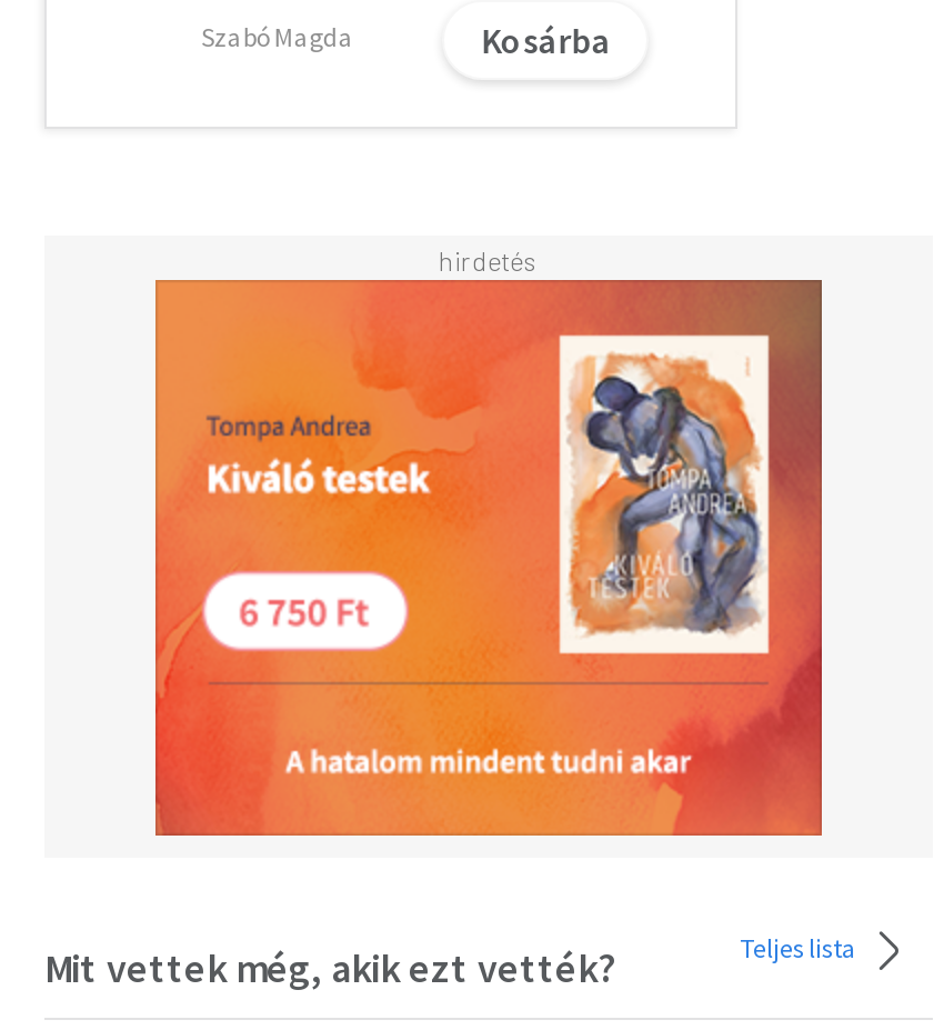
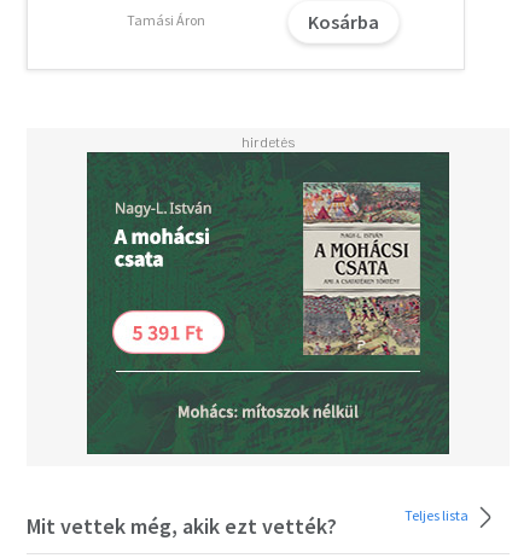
[201,20,354,53] Szabó Magda -> [127,11,205,29] Tamási Áron
[153,278,824,838] [image] -> [86,151,450,455] [image]

